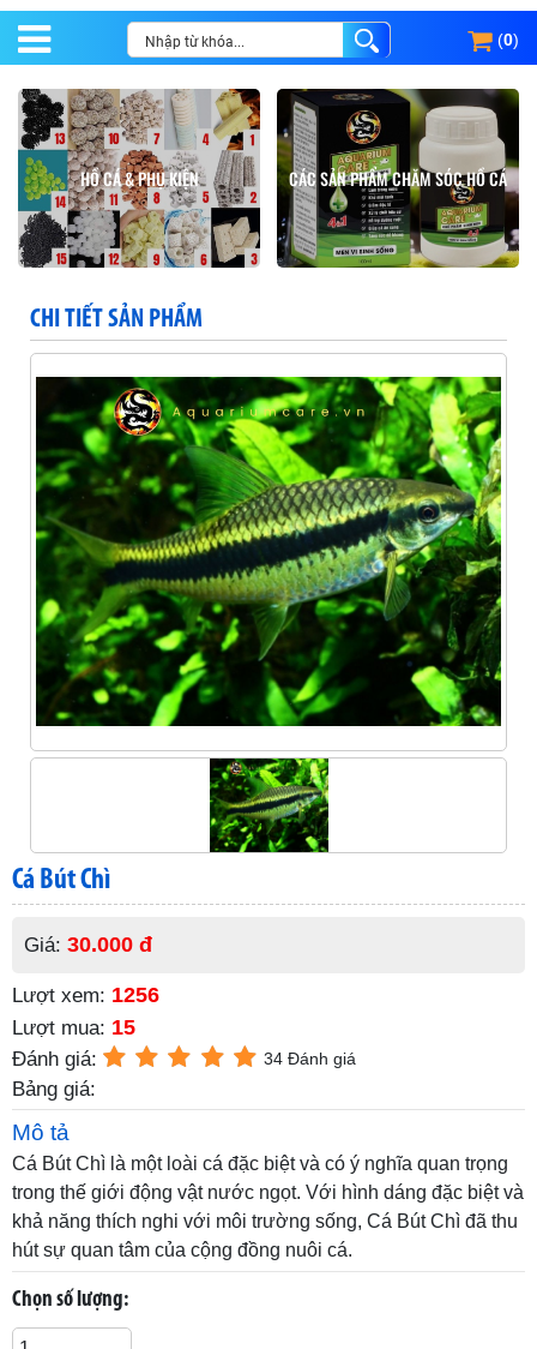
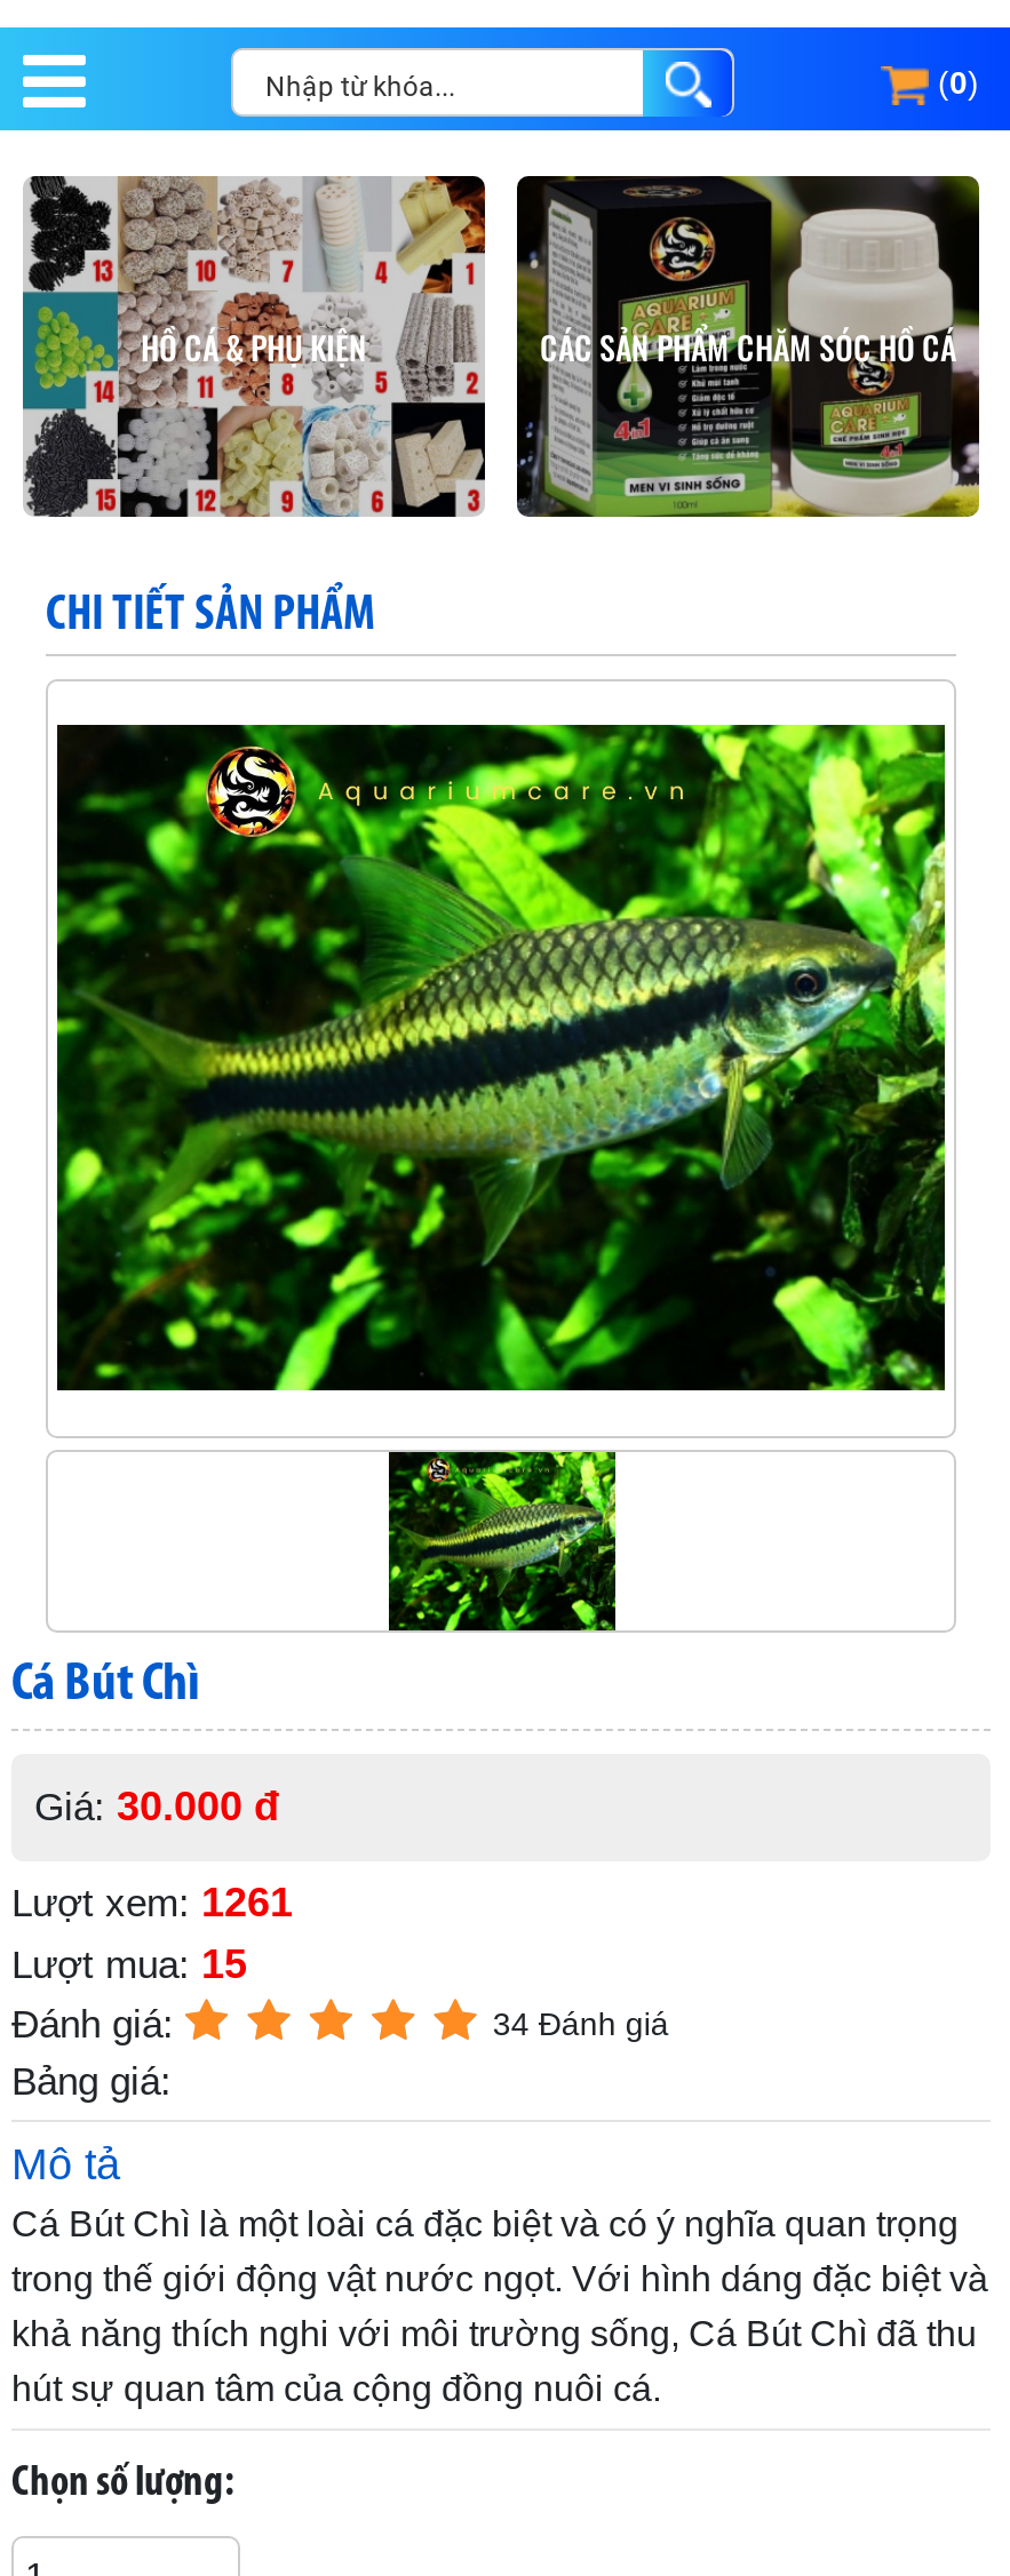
[12,983,159,1007] Lượt xem: 1256 -> [11,1879,293,1925] Lượt xem: 1261

